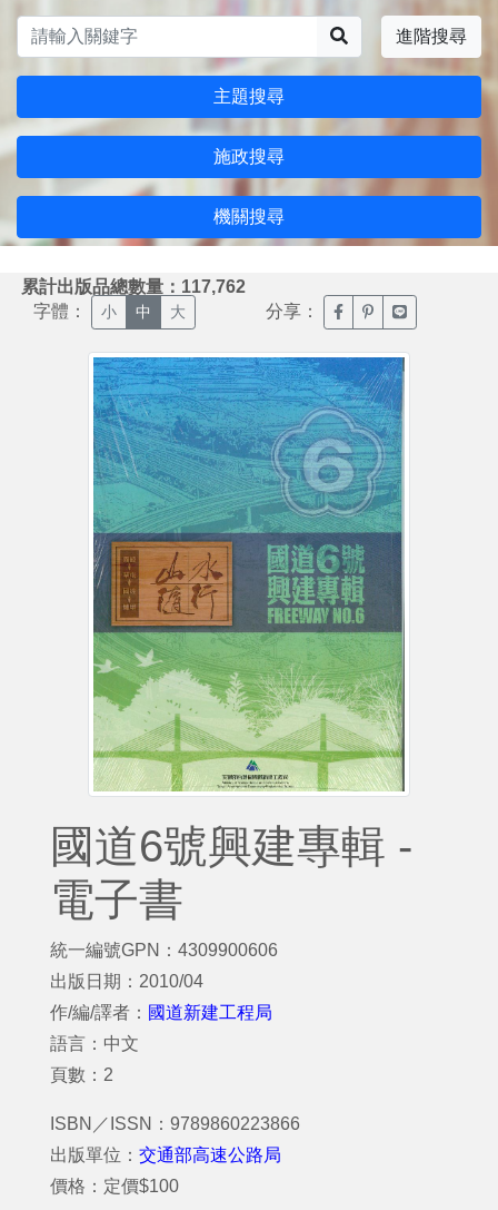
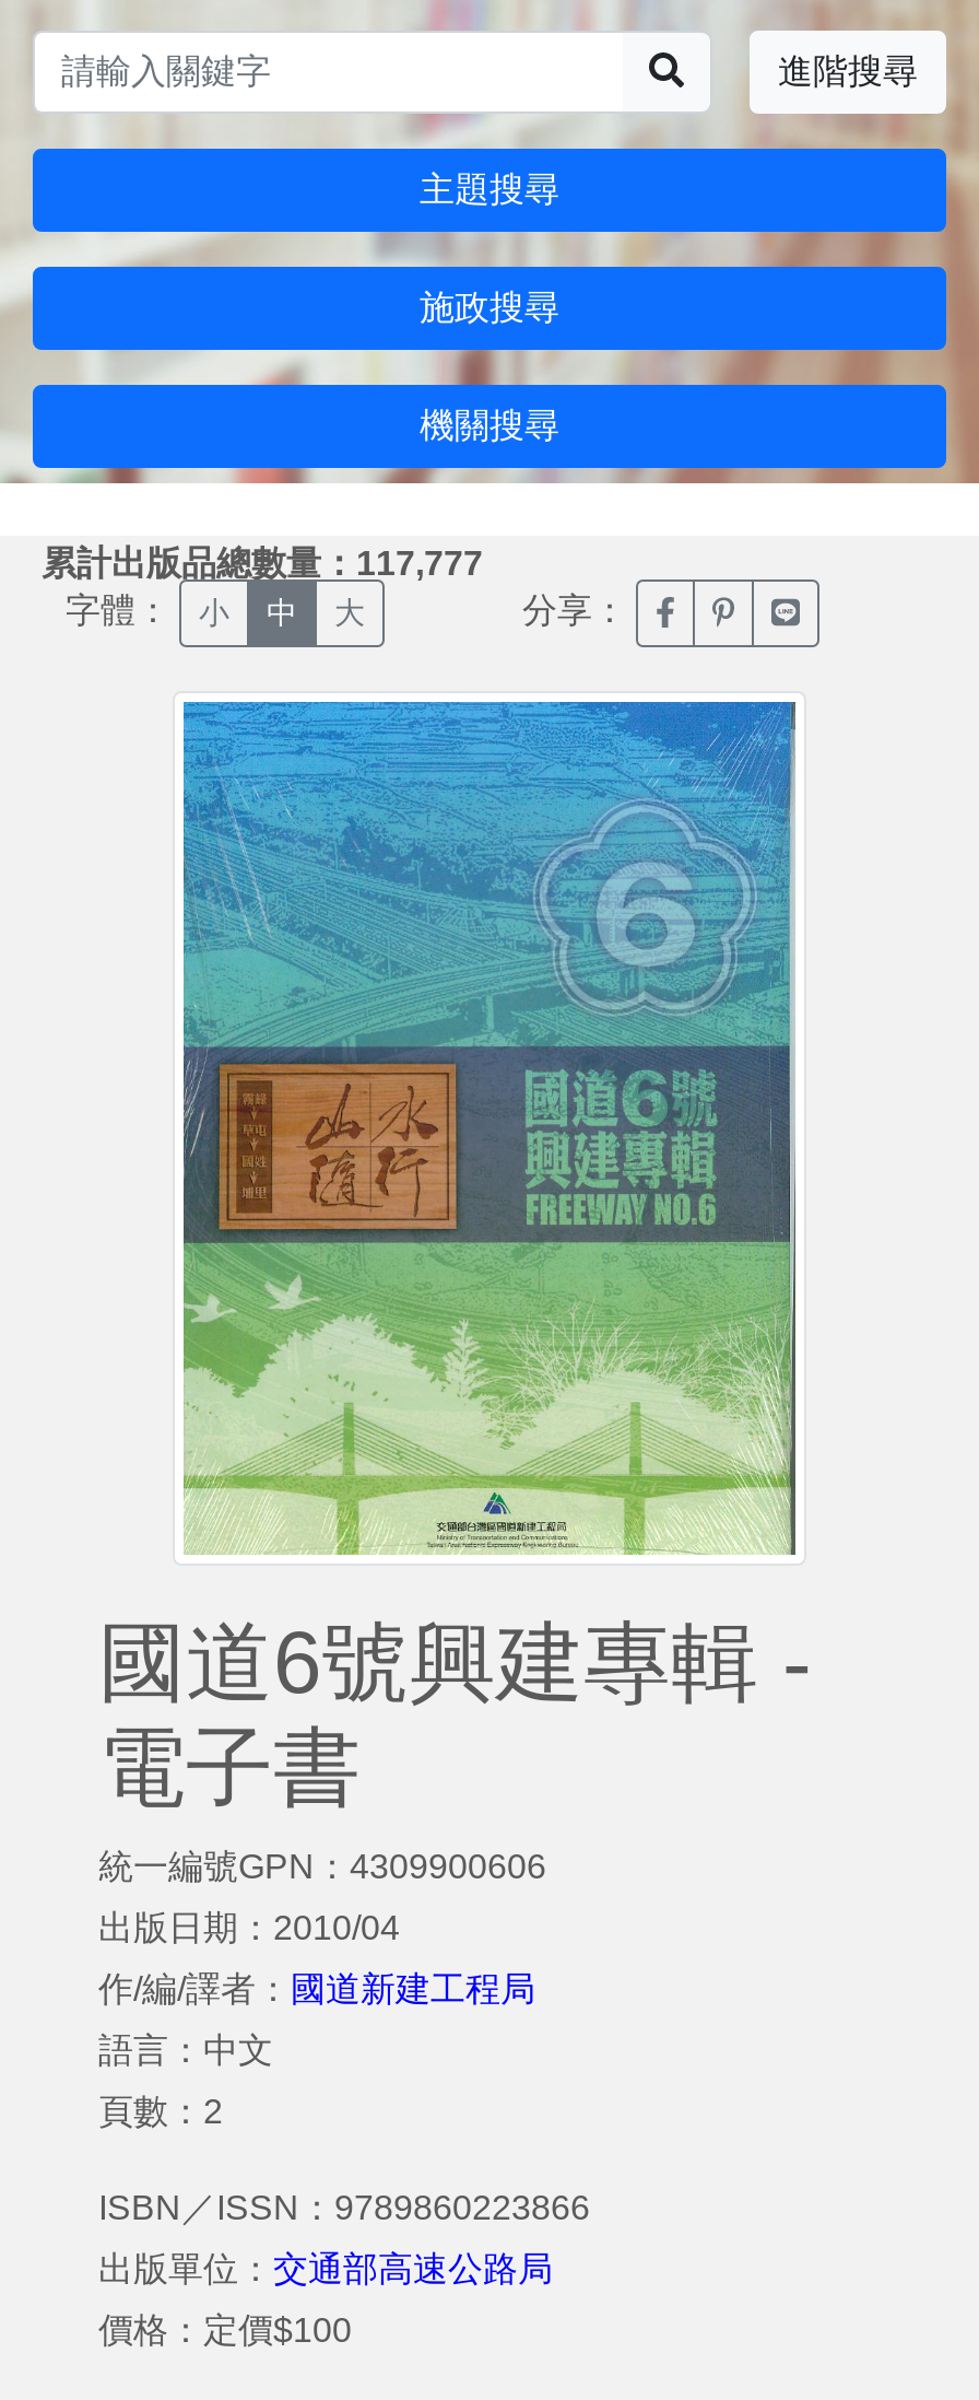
[21,277,246,296] 累計出版品總數量：117,762 -> [42,544,483,581] 累計出版品總數量：117,777

